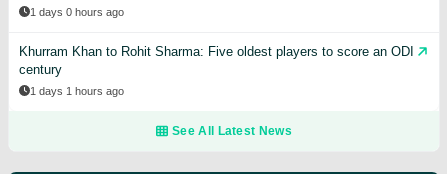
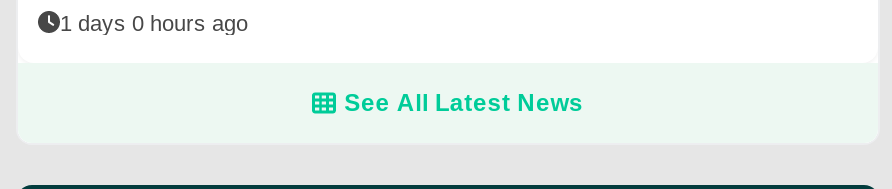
[19,44,414,97] Khurram Khan to Rohit Sharma: Five oldest players to score an ODI | century | 1 days 1 hours ago -> none

